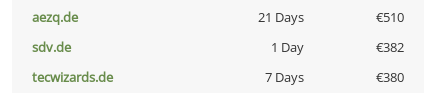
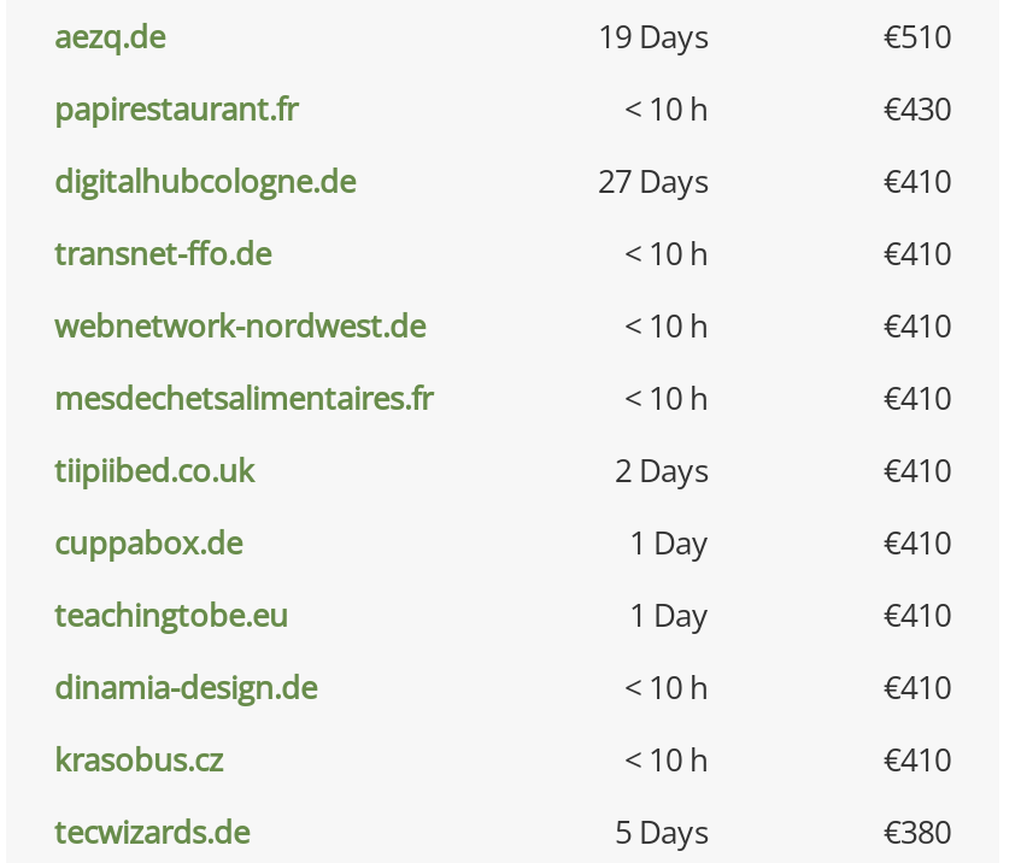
[257,7,303,25] 21 Days -> [598,13,709,57] 19 Days
[32,37,71,55] sdv.de -> [54,86,951,563] papirestaurant.fr | < 10 h | €430 | digitalhubcologne.de | 27 Days | €410 | transnet-ffo.de | < 10 h | €410 | webnetwork-nordwest.de | < 10 h | €410 | mesdechetsalimentaires.fr | < 10 h | €410 | tiipiibed.co.uk | 2 Days | €410 | cuppabox.de
[376,37,404,55] €382 -> [54,519,951,780] €410 | teachingtobe.eu | 1 Day | €410 | dinamia-design.de | < 10 h | €410 | krasobus.cz | < 10 h | €410
[264,67,303,85] 7 Days -> [615,809,709,852] 5 Days

